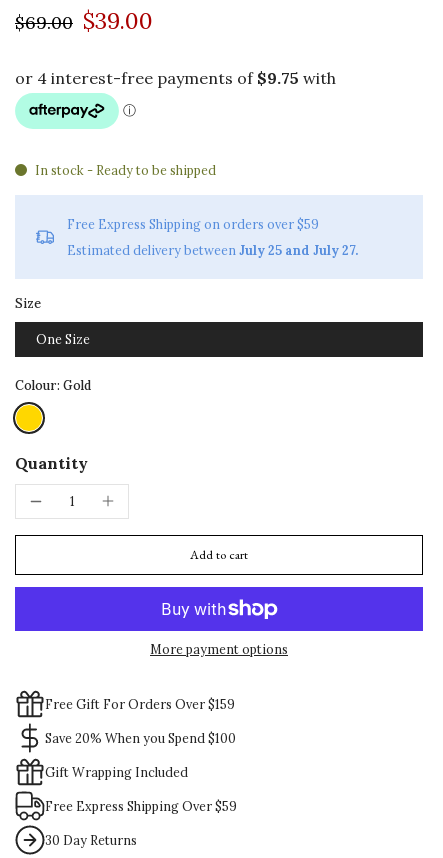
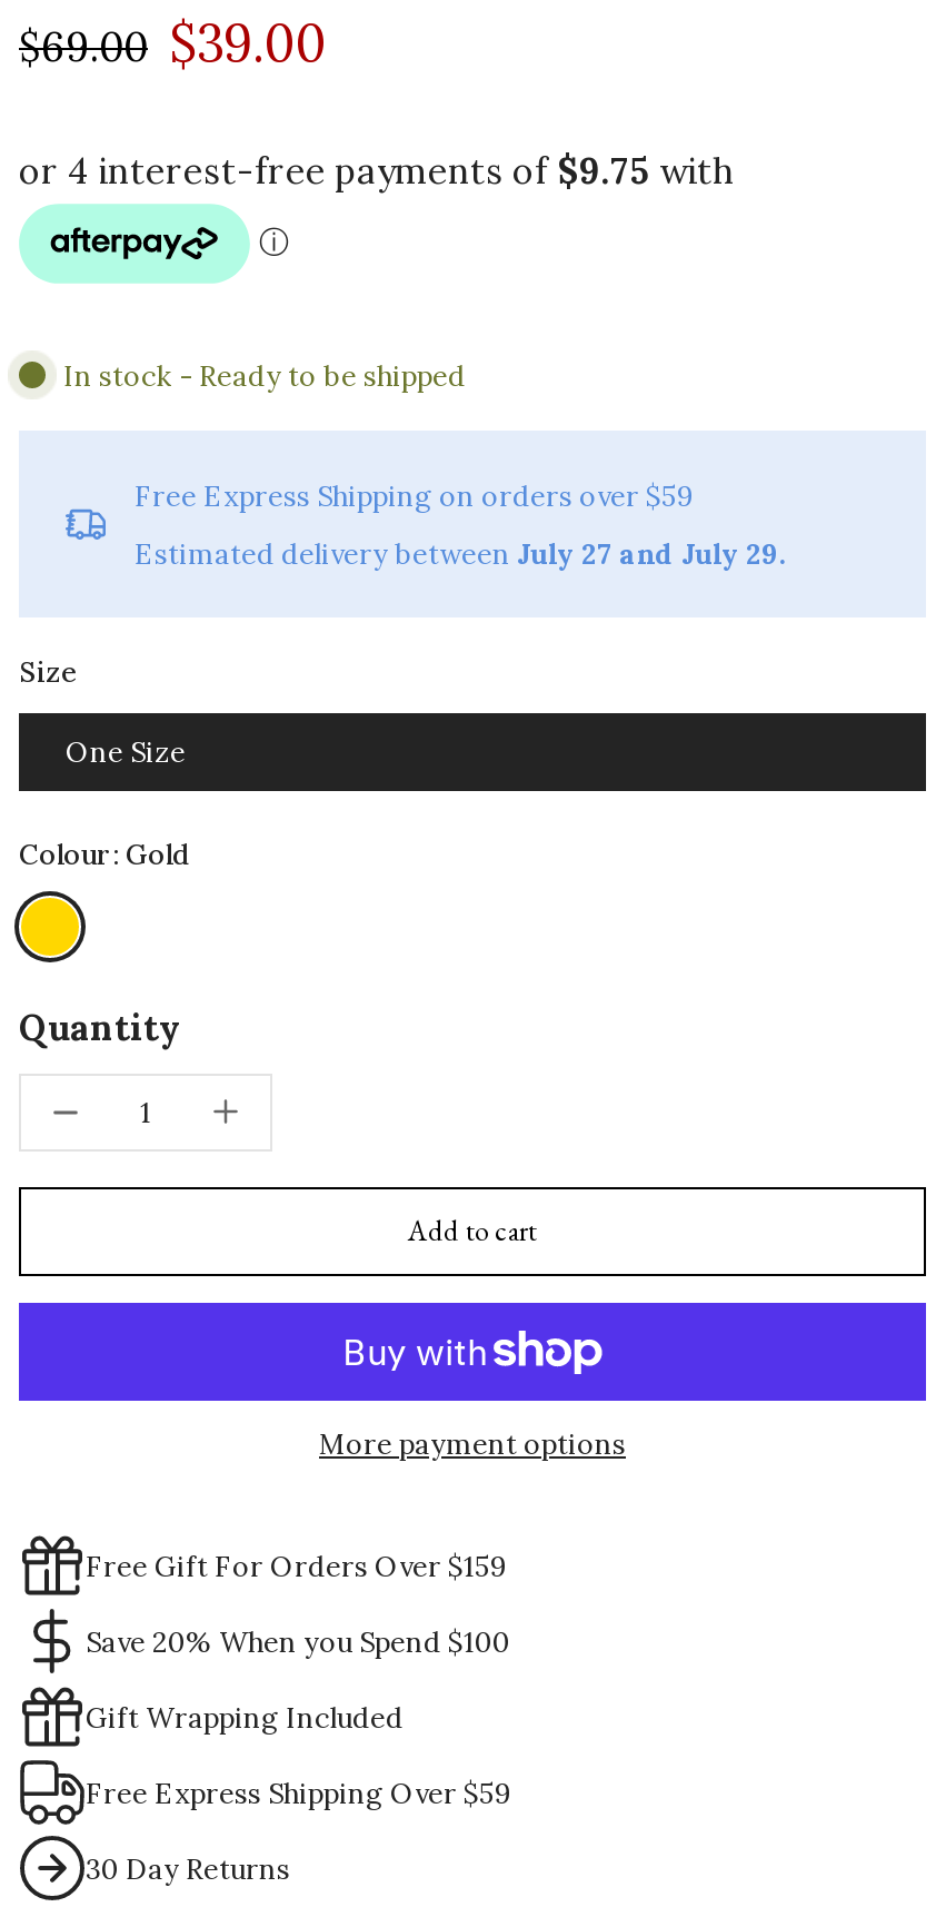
[67,242,358,258] Estimated delivery between July 25 and July 27. -> [135,535,786,570] Estimated delivery between July 27 and July 29.

